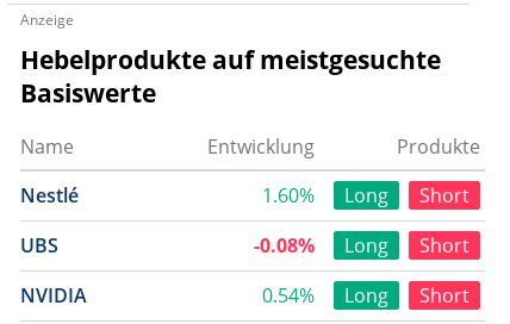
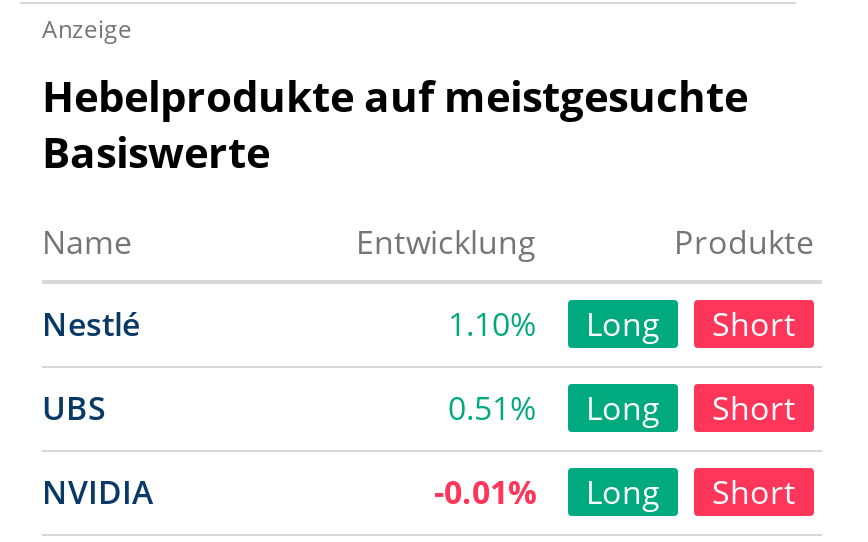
[262,182,469,208] 1.60% Long Short -> [448,302,796,346] 1.10% Long Short
[254,232,469,258] -0.08% Long Short -> [448,386,796,430] 0.51% Long Short
[262,282,469,309] 0.54% Long Short -> [434,470,796,514] -0.01% Long Short

